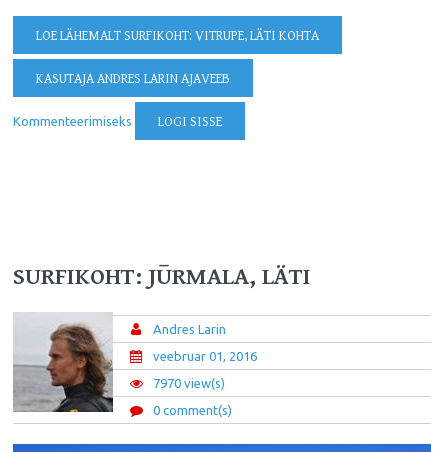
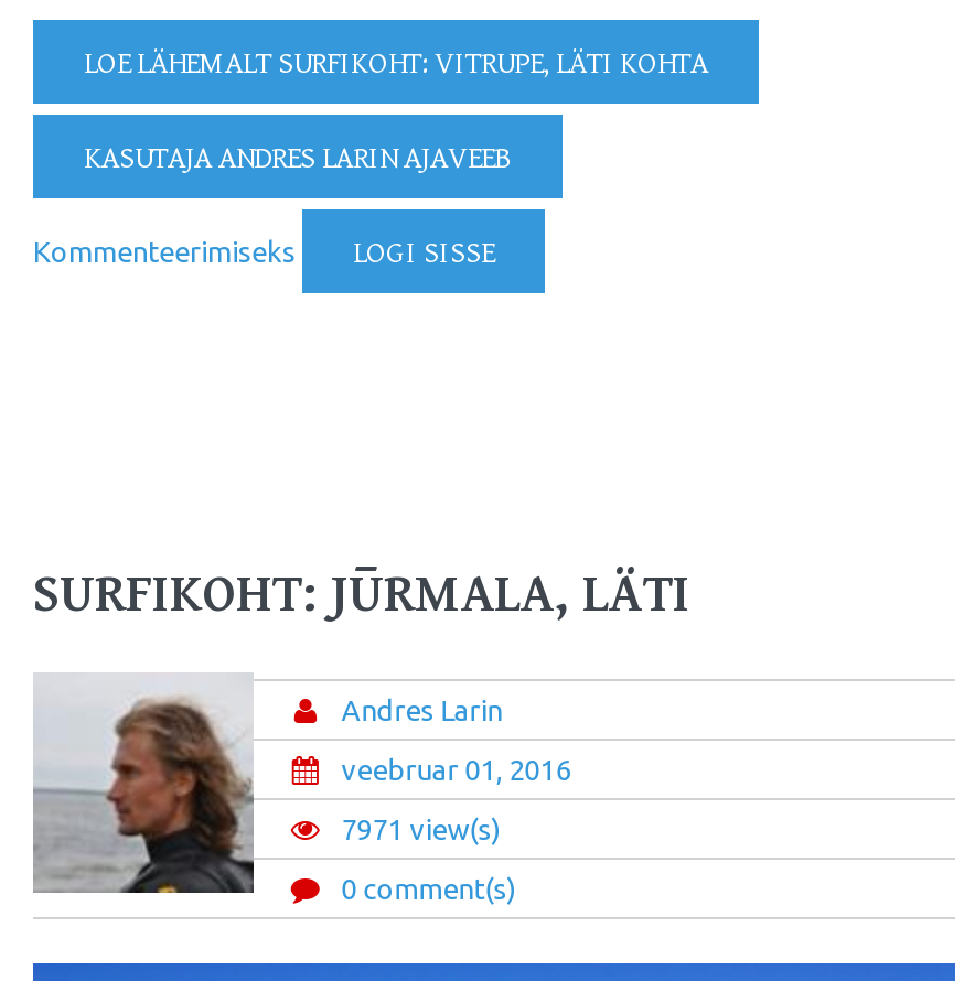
[150,376,225,390] 7970 view(s) -> [335,814,500,845] 7971 view(s)

